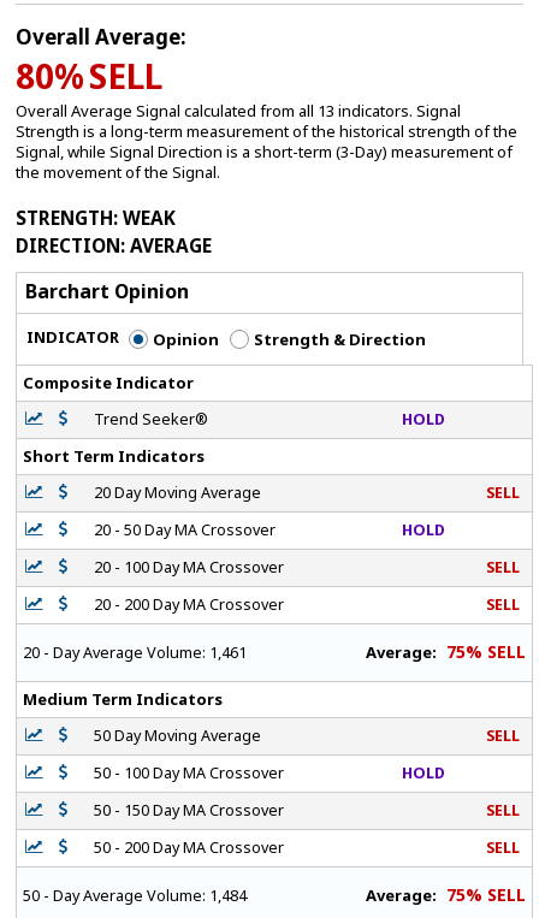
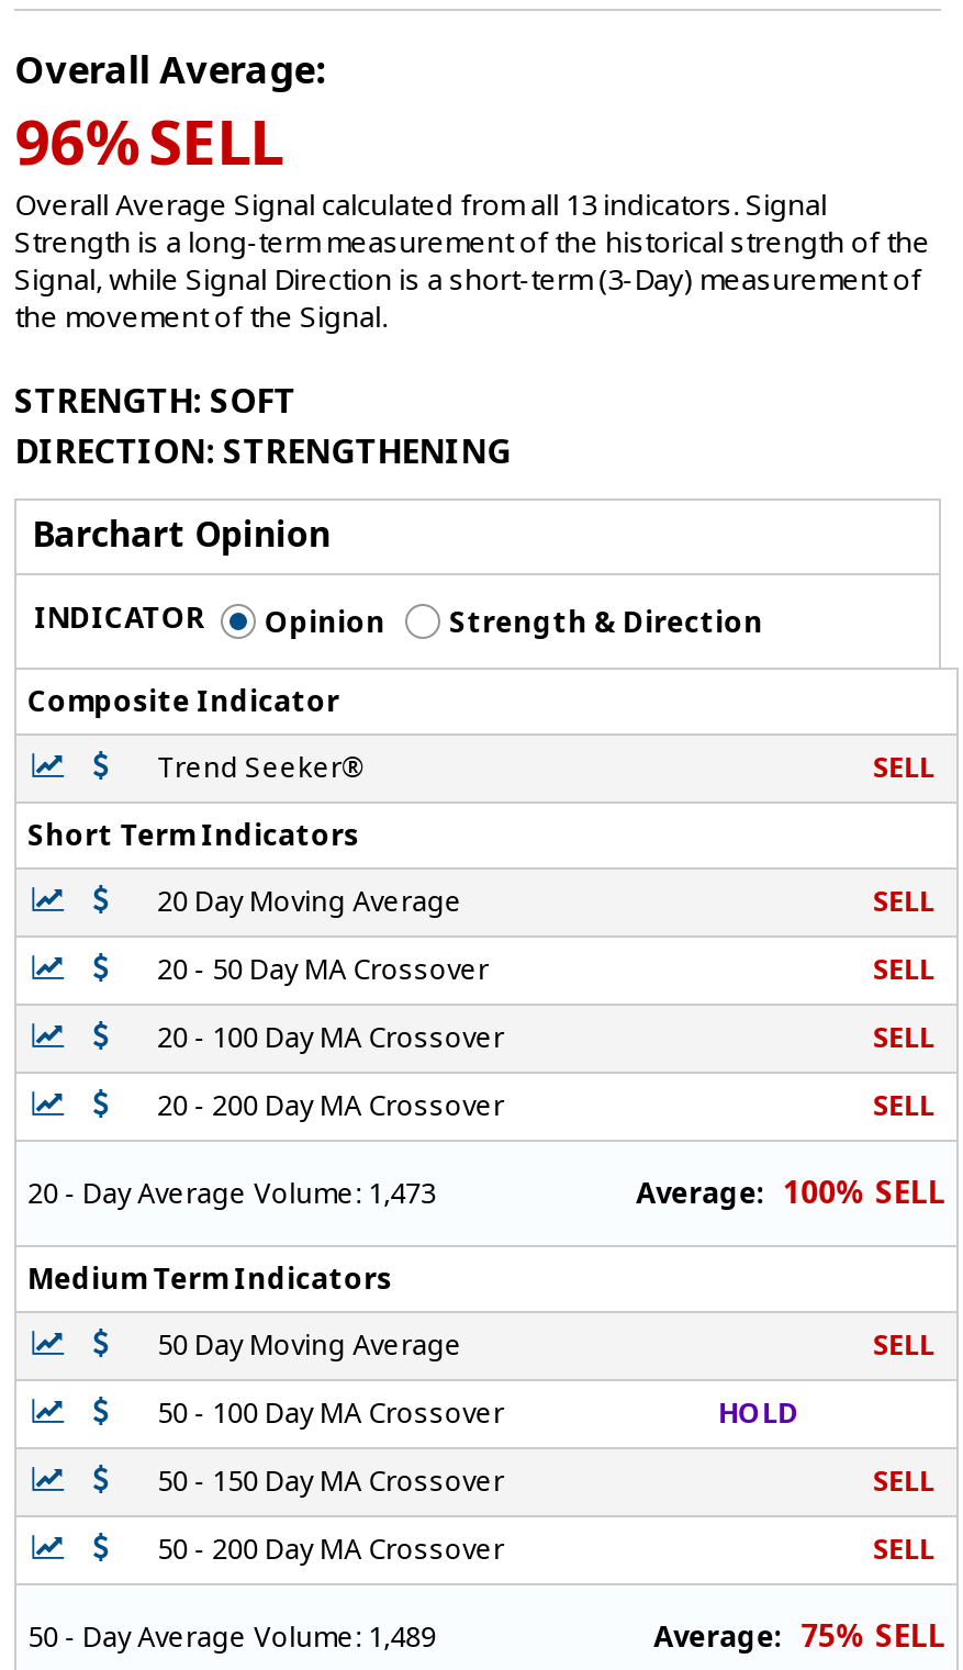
[16,53,163,99] 80% SELL -> [14,99,282,182] 96% SELL
[16,205,176,230] STRENGTH: WEAK -> [14,377,296,423] STRENGTH: SOFT
[16,233,212,258] DIRECTION: AVERAGE -> [14,427,511,473] DIRECTION: STRENGTHENING
[401,409,445,430] HOLD -> [873,749,935,787] SELL
[401,520,445,541] HOLD -> [873,951,935,989] SELL
[23,643,247,663] 20 - Day Average Volume: 1,461 -> [28,1175,436,1213] 20 - Day Average Volume: 1,473
[366,640,526,663] Average: 75% SELL -> [636,1171,946,1213] Average: 100% SELL
[23,886,247,906] 50 - Day Average Volume: 1,484 -> [28,1619,436,1656] 50 - Day Average Volume: 1,489

